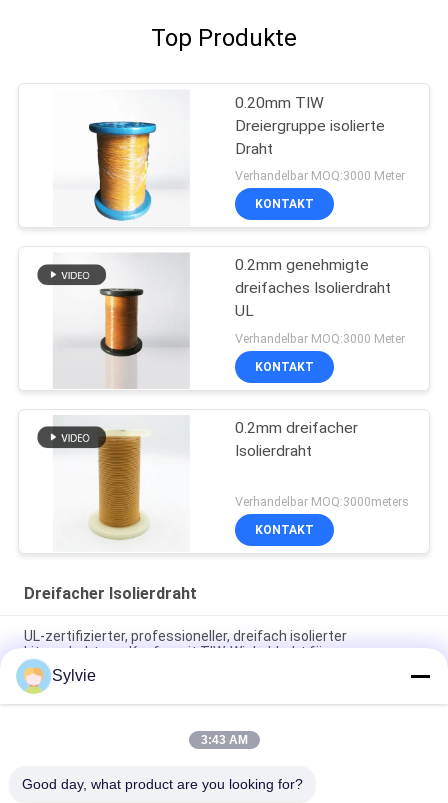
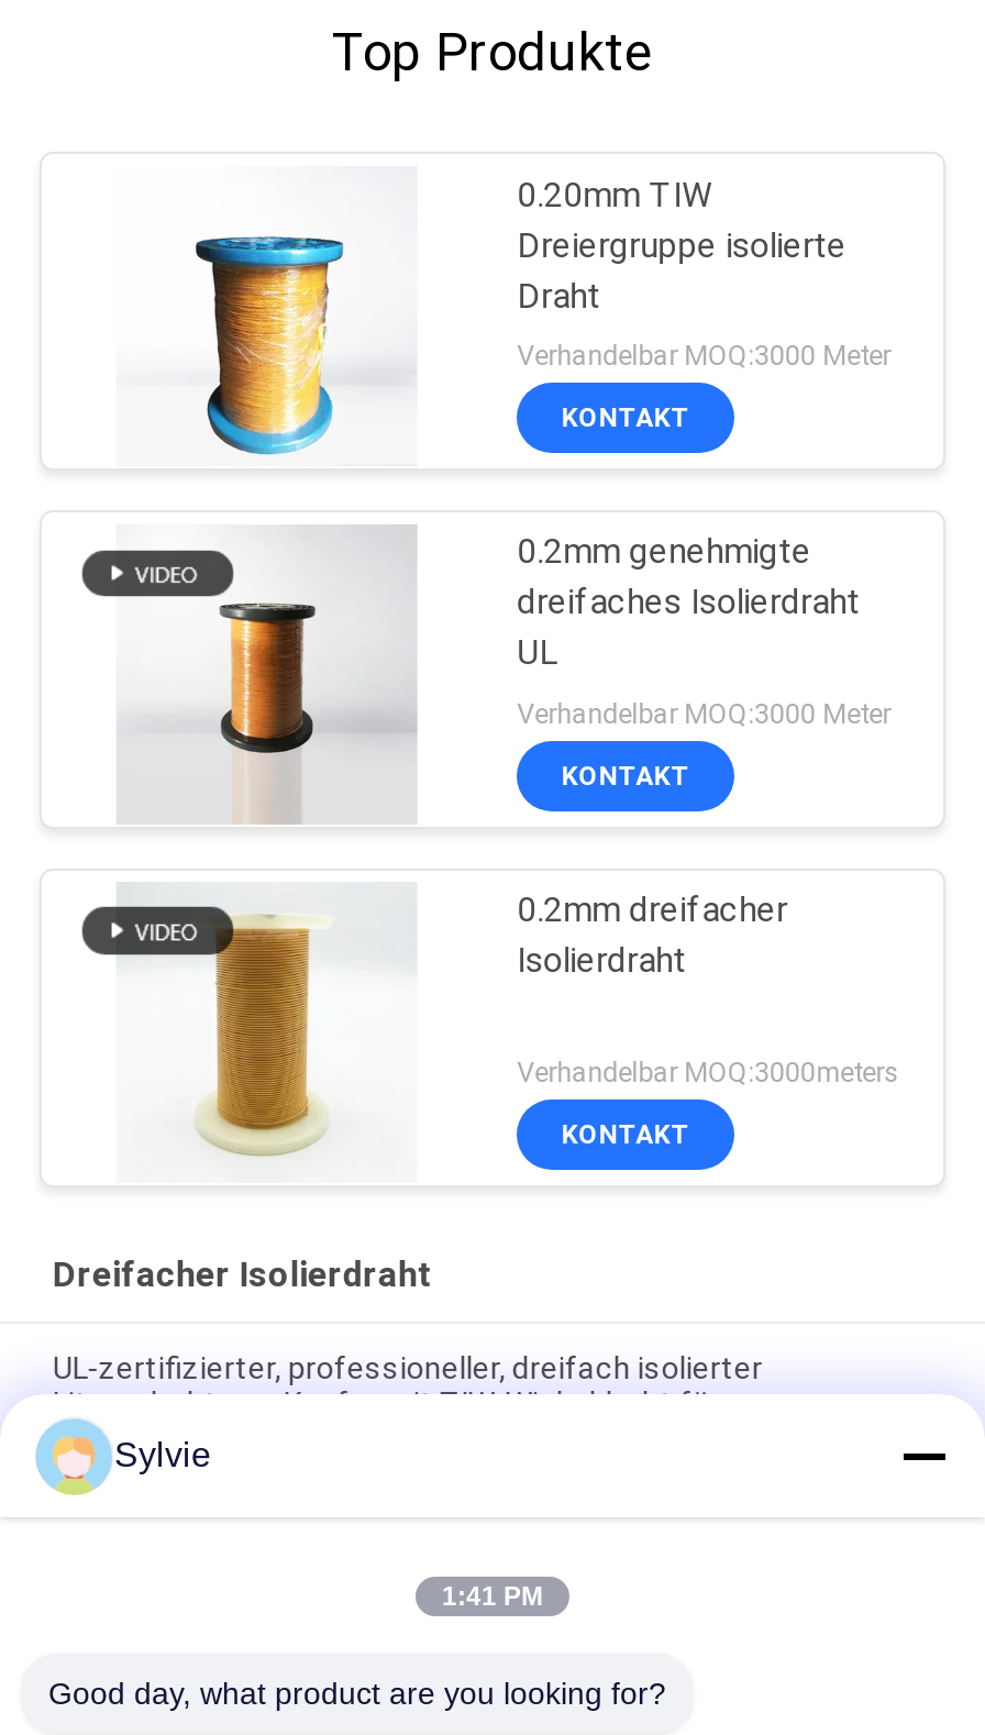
[200,733,247,747] 3:43 AM -> [442,1581,543,1612] 1:41 PM

